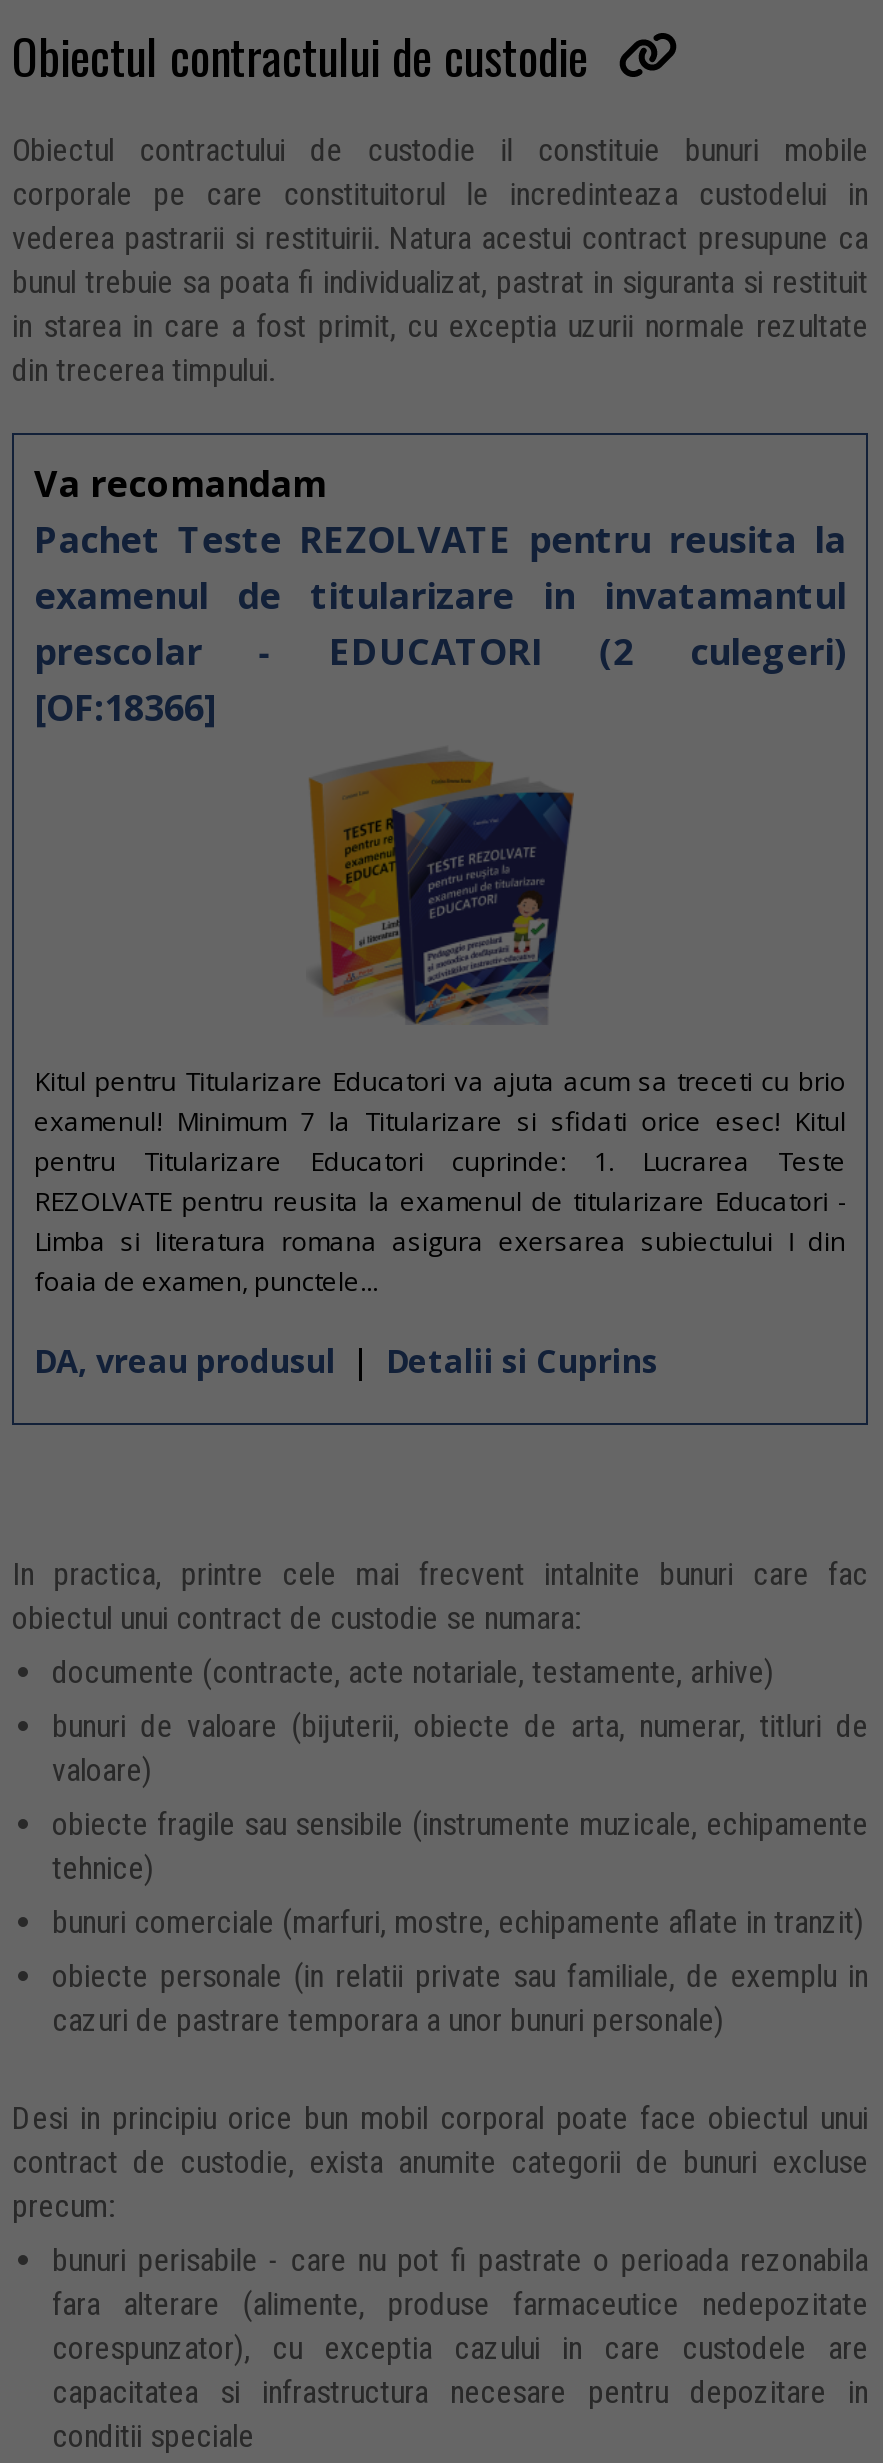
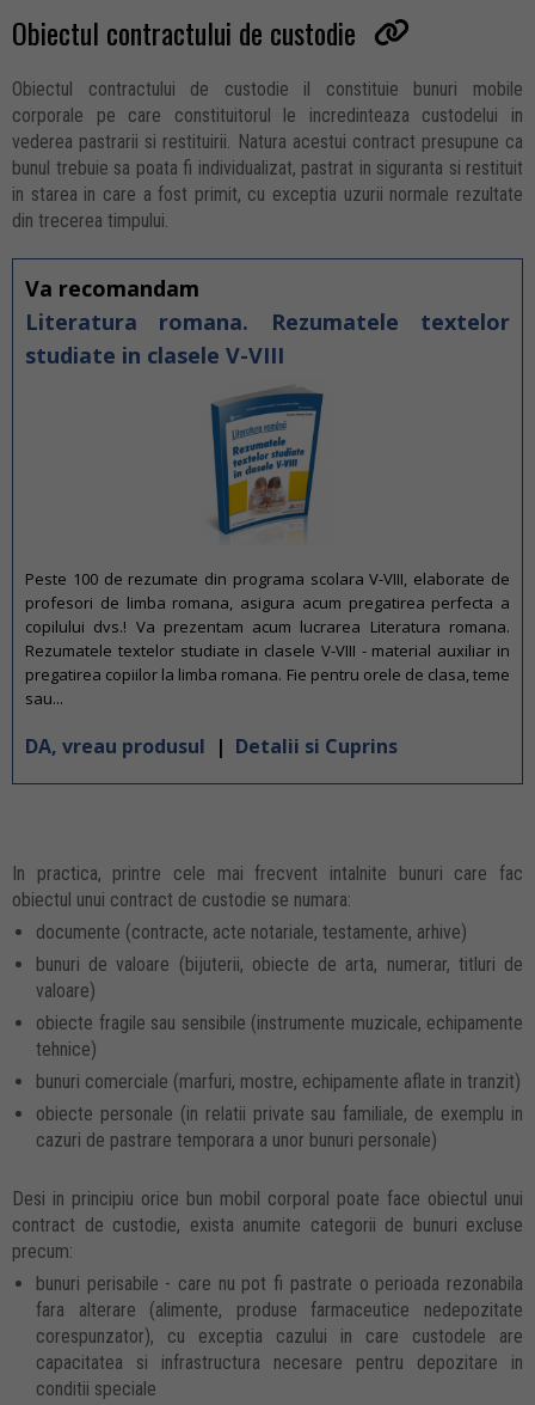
[34,514,846,730] Pachet Teste REZOLVATE pentru reusita la | examenul de titularizare in invatamantul | prescolar - EDUCATORI (2 culegeri) | [OF:18366] -> [25,307,510,369] Literatura romana. Rezumatele textelor | studiate in clasele V-VIII
[306,753,576,935] [image] -> [192,411,339,544] [image]
[34,1062,846,1298] Kitul pentru Titularizare Educatori va ajuta acum sa treceti cu brio | examenul! Minimum 7 la Titularizare si sfidati orice esec! Kitul | pentru Titularizare Educatori cuprinde: 1. Lucrarea Teste | REZOLVATE pentru reusita la examenul de titularizare Educatori - | Limba si literatura romana asigura exersarea subiectului I din | foaia de examen, punctele... -> [25,568,510,709] Peste 100 de rezumate din programa scolara V-VIII, elaborate de | profesori de limba romana, asigura acum pregatirea perfecta a | copilului dvs.! Va prezentam acum lucrarea Literatura romana. | Rezumatele textelor studiate in clasele V-VIII - material auxiliar in | pregatirea copiilor la limba romana. Fie pentru orele de clasa, teme | sau...

